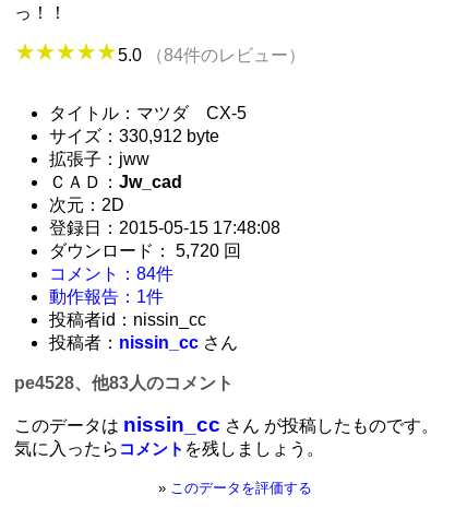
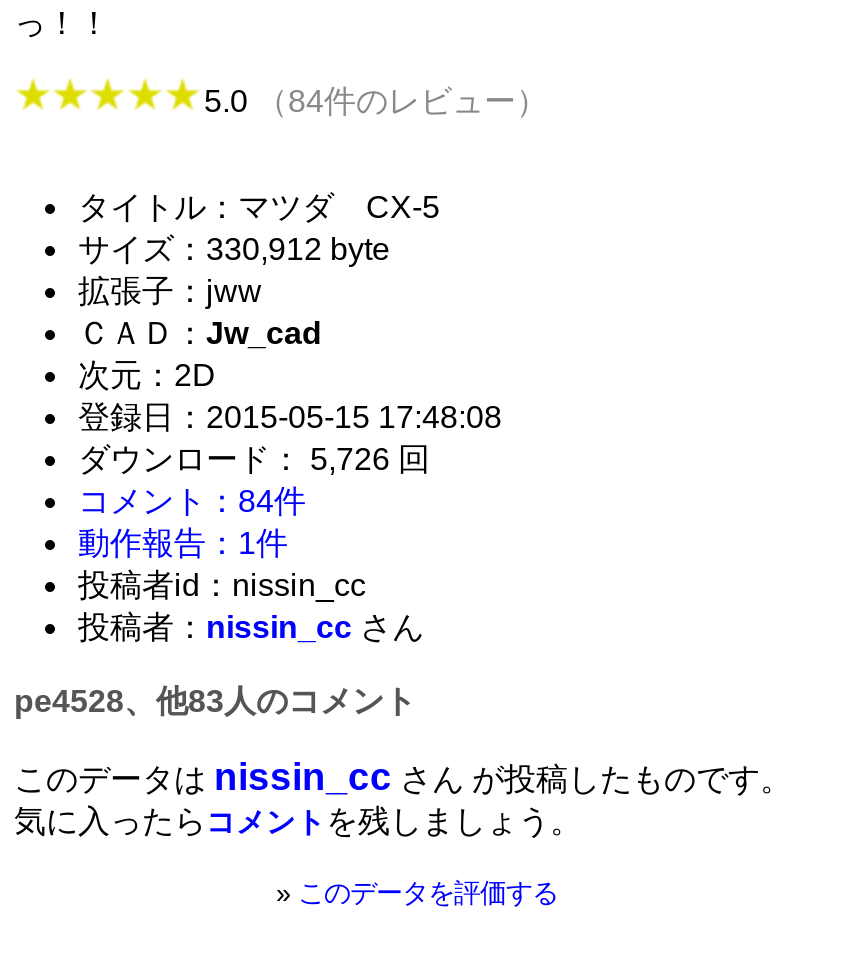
[50,241,242,260] ダウンロード： 5,720 回 -> [78,441,430,475] ダウンロード： 5,726 回

